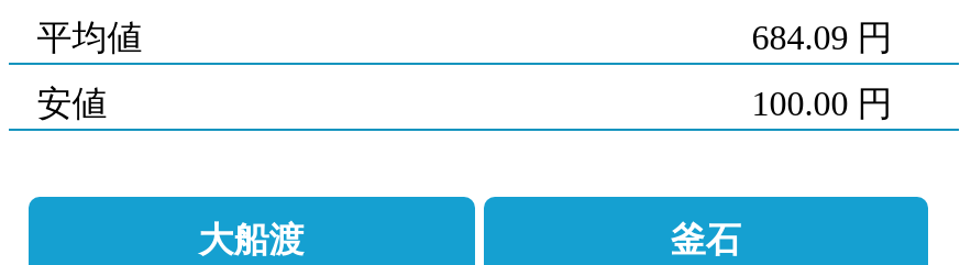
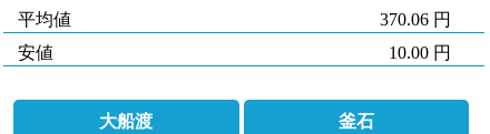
[752,19,892,57] 684.09 円 -> [379,10,451,29] 370.06 円
[752,85,892,122] 100.00 円 -> [388,43,451,62] 10.00 円

